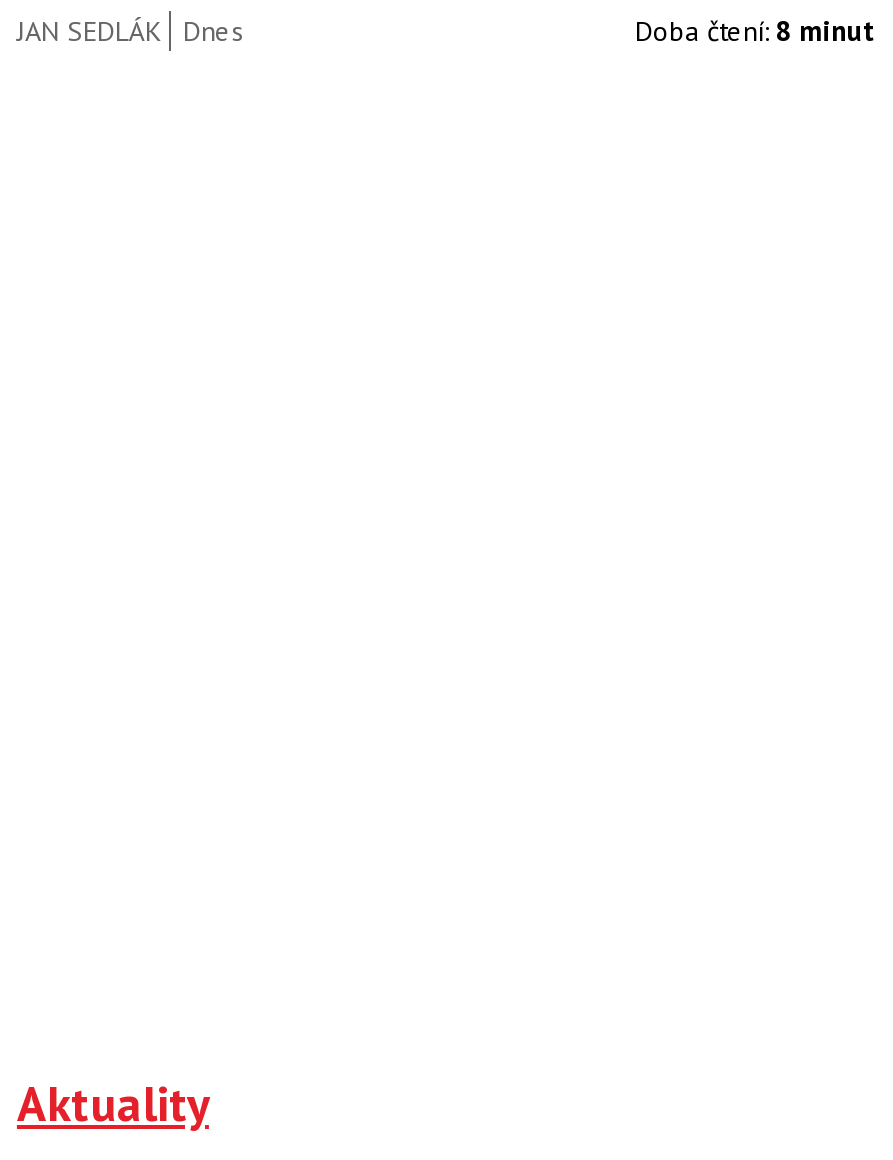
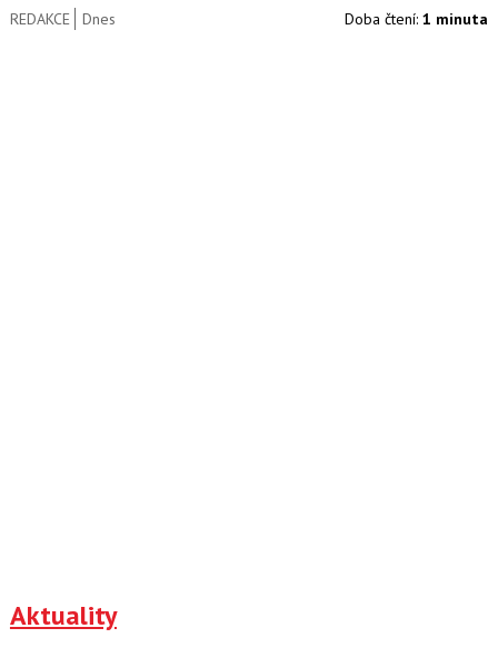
[17,13,161,49] JAN SEDLÁK -> [10,8,70,28] REDAKCE
[635,13,877,49] Doba čtení: 8 minut -> [345,8,488,28] Doba čtení: 1 minuta

